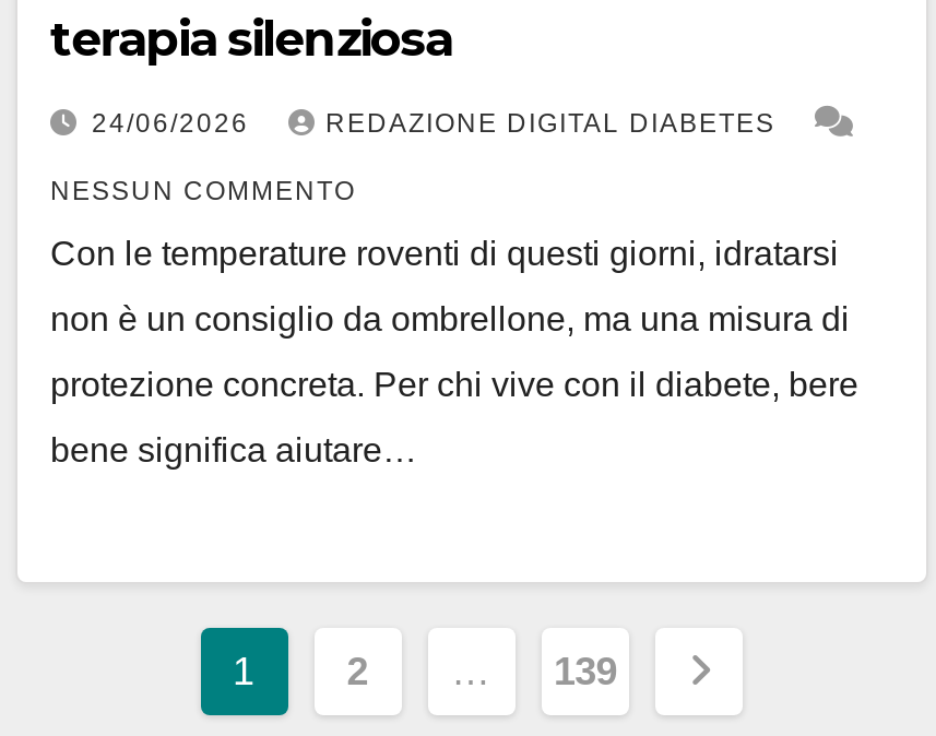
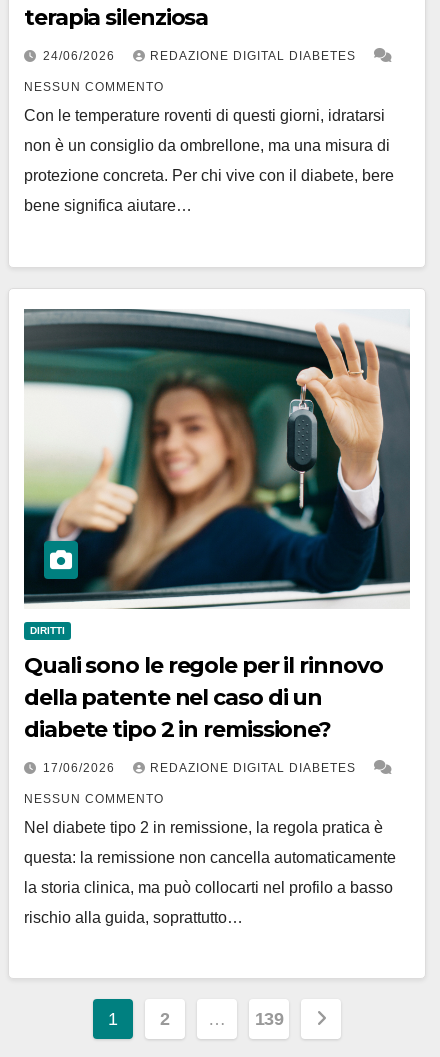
none -> [23,308,411,925] [image] | DIRITTI | Quali sono le regole per il rinnovo | della patente nel caso di un | diabete tipo 2 in remissione? | 17/06/2026 | REDAZIONE DIGITAL DIABETES | NESSUN COMMENTO | Nel diabete tipo 2 in remissione, la regola pratica è | questa: la remissione non cancella automaticamente | la storia clinica, ma può collocarti nel profilo a basso | rischio alla guida, soprattutto…

